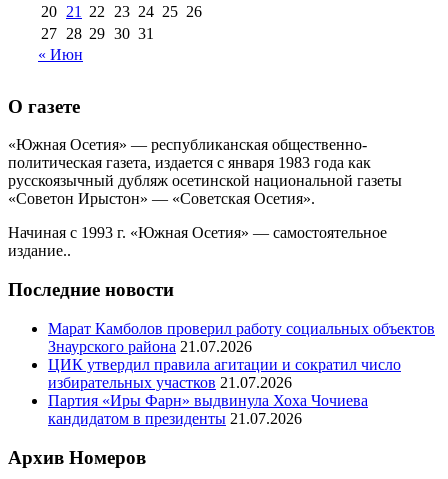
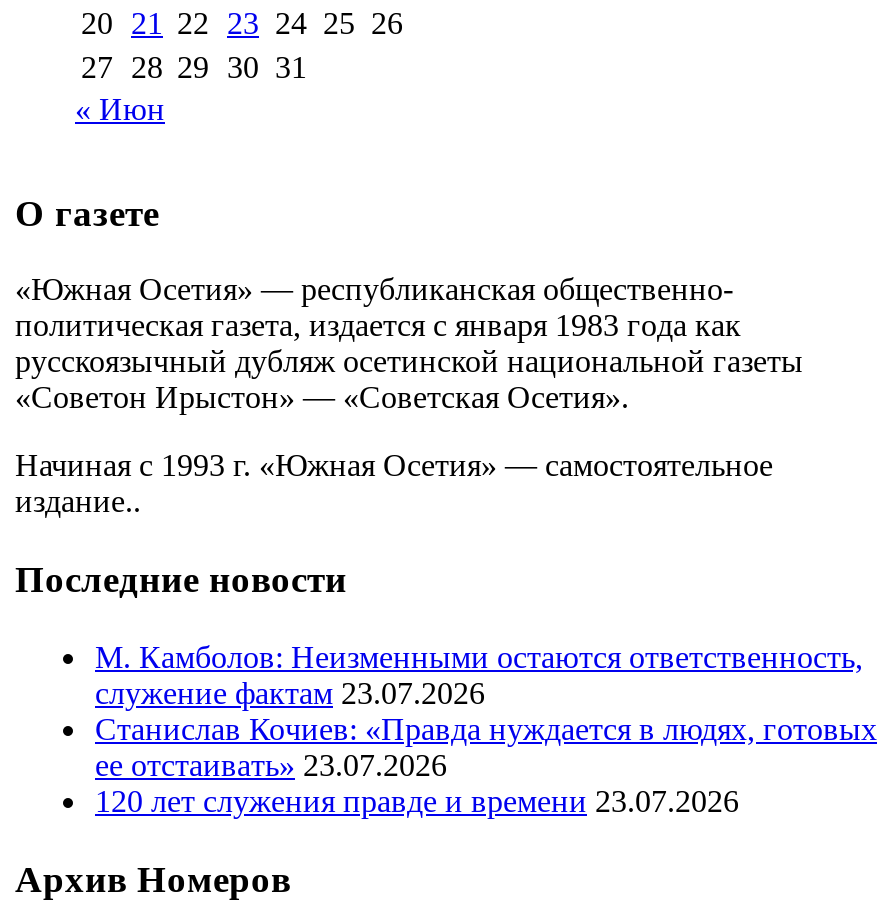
[48,320,435,427] Марат Камболов проверил работу социальных объектов | Знаурского района 21.07.2026 | ЦИК утвердил правила агитации и сократил число | избирательных участков 21.07.2026 | Партия «Иры Фарн» выдвинула Хоха Чочиева | кандидатом в президенты 21.07.2026 -> [95,640,877,818] М. Камболов: Неизменными остаются ответственность, | служение фактам 23.07.2026 | Станислав Кочиев: «Правда нуждается в людях, готовых | ее отстаивать» 23.07.2026 | 120 лет служения правде и времени 23.07.2026

